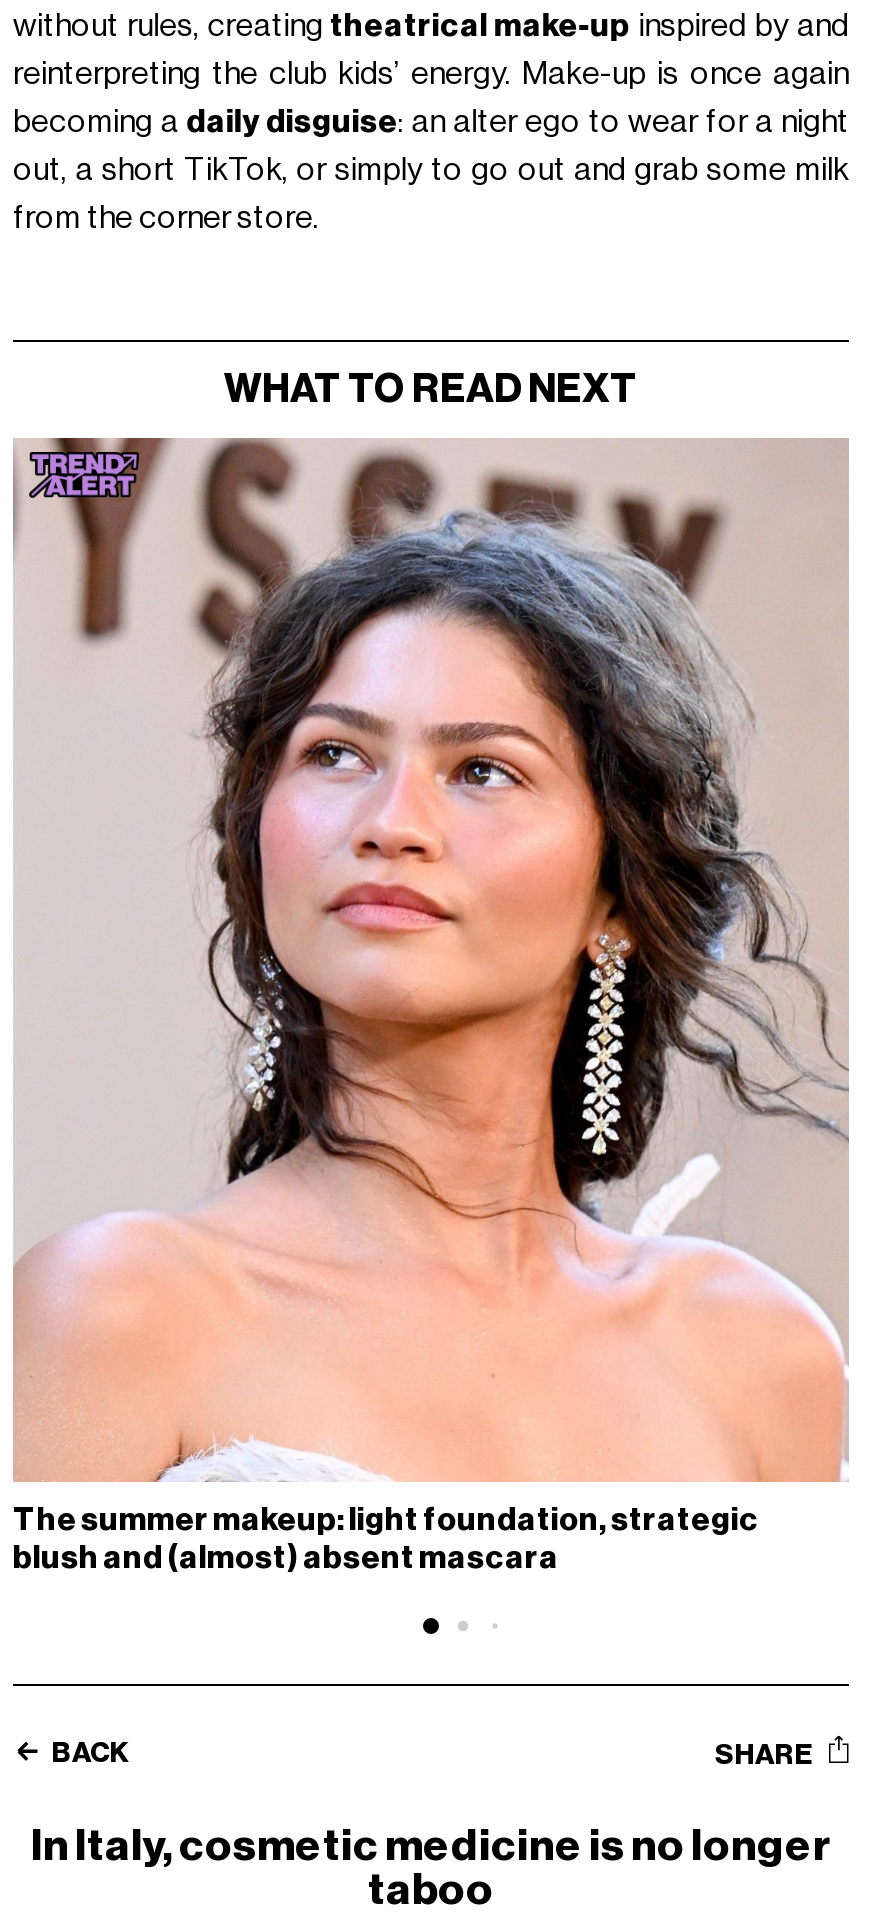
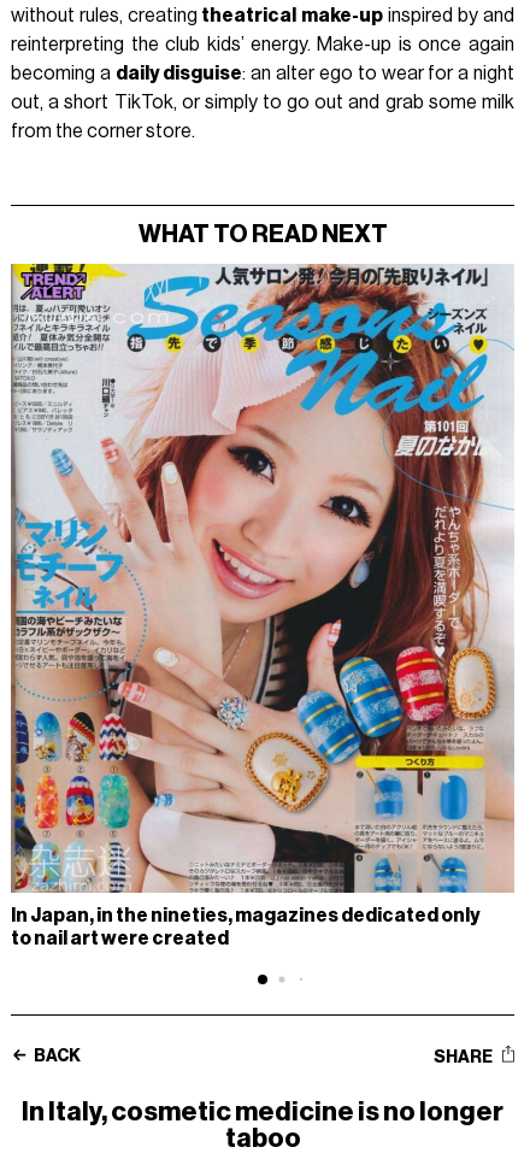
[13,436,849,1574] [image] | The summer makeup: light foundation, strategic | blush and (almost) absent mascara -> [11,263,514,948] [image] | In Japan, in the nineties, magazines dedicated only | to nail art were created

